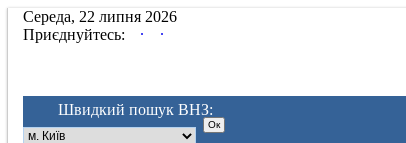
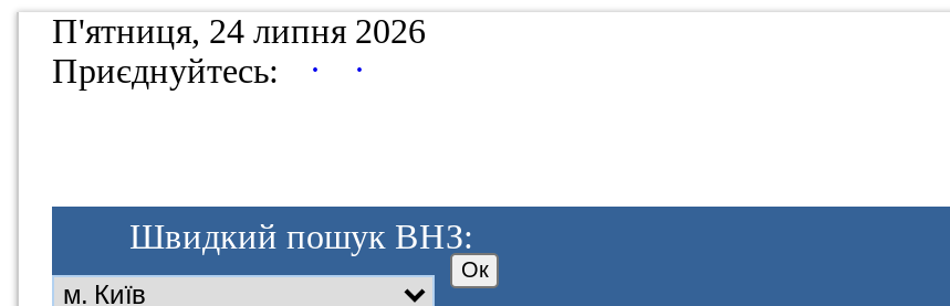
[23,8,177,25] Середа, 22 липня 2026 -> [52,12,426,50] П'ятниця, 24 липня 2026

